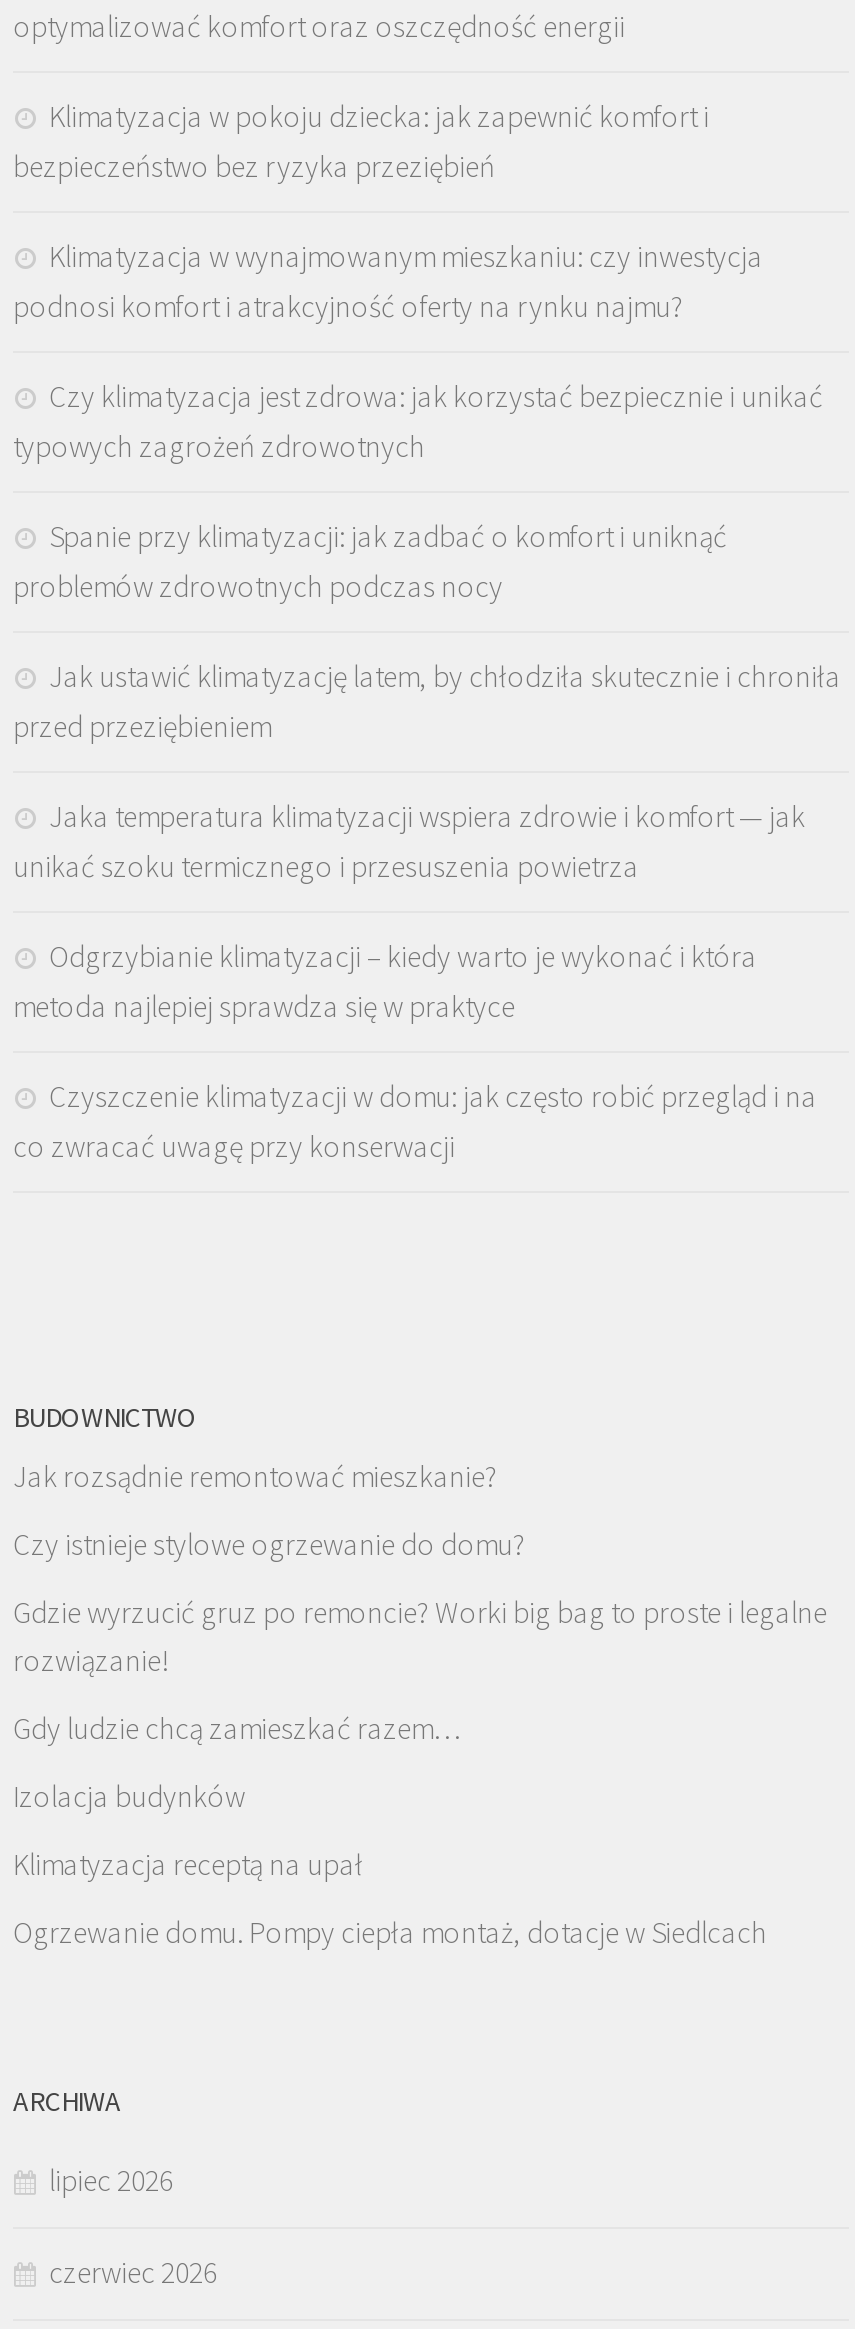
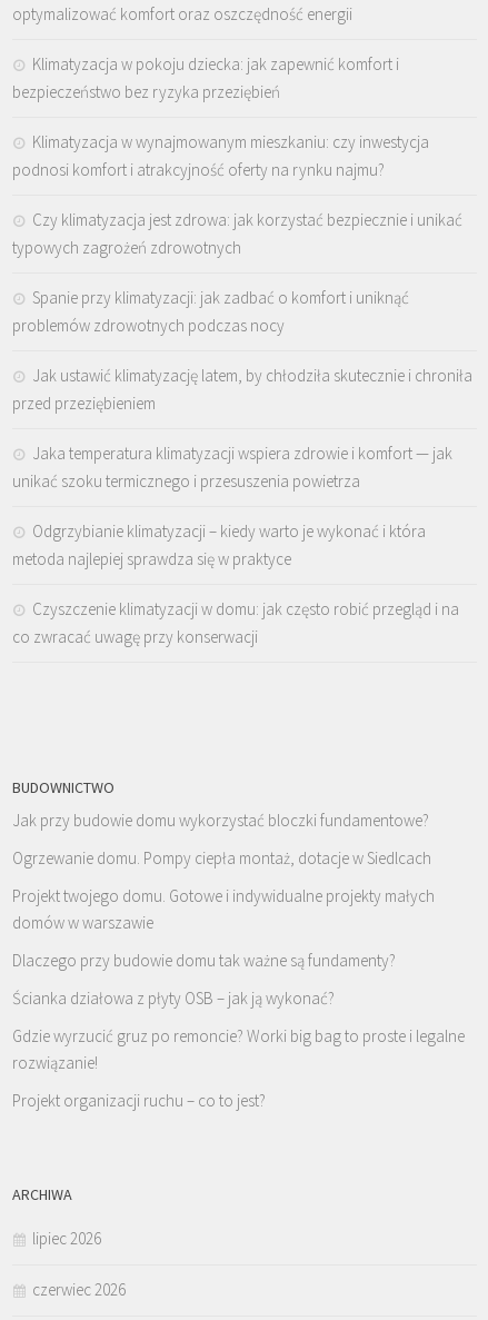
[13,1457,525,1563] Jak rozsądnie remontować mieszkanie? | Czy istnieje stylowe ogrzewanie do domu? -> [12,810,435,1009] Jak przy budowie domu wykorzystać bloczki fundamentowe? | Projekt twojego domu. Gotowe i indywidualne projekty małych | domów w warszawie | Dlaczego przy budowie domu tak ważne są fundamenty? | Ścianka działowa z płyty OSB – jak ją wykonać?
moved [13,1593,827,1679] -> [12,1026,465,1074]: Gdzie wyrzucić gruz po remoncie? Worki big bag to proste i legalne | rozwiązanie!
[13,1709,459,1883] Gdy ludzie chcą zamieszkać razem… | Izolacja budynków | Klimatyzacja receptą na upał -> [12,1090,266,1111] Projekt organizacji ruchu – co to jest?
moved [13,1913,767,1951] -> [12,848,431,869]: Ogrzewanie domu. Pompy ciepła montaż, dotacje w Siedlcach

